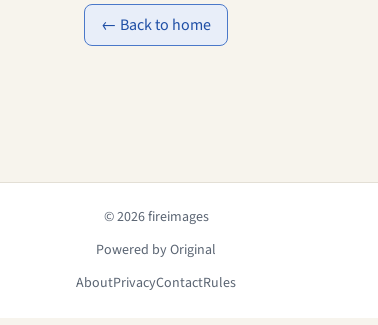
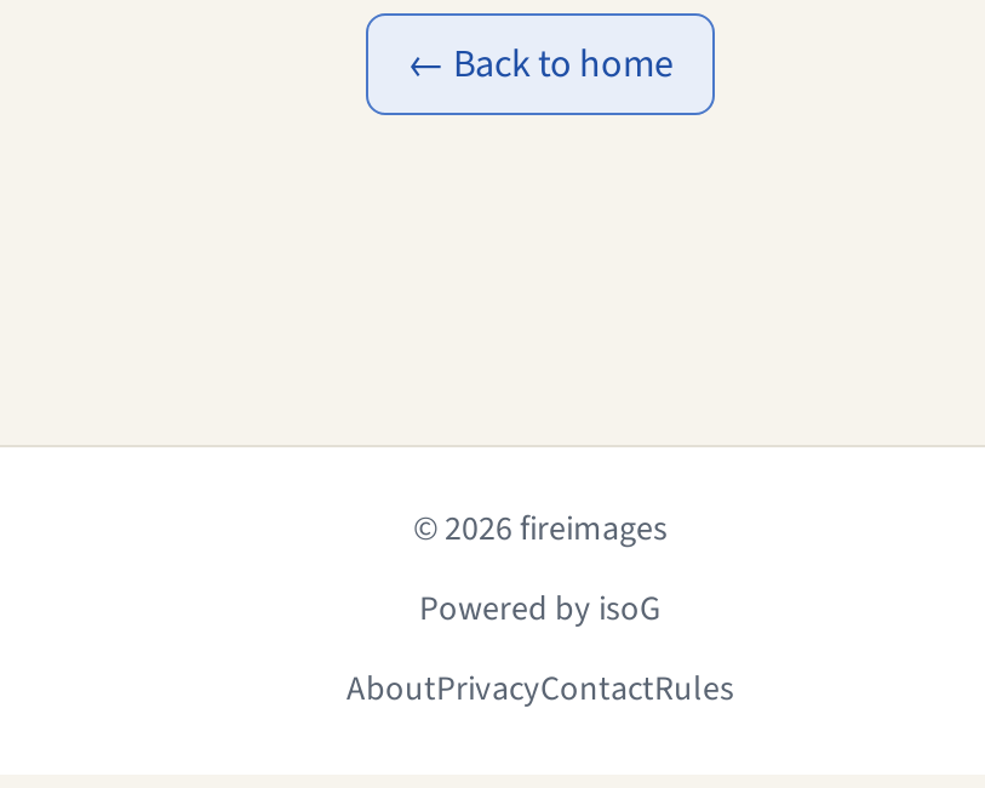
[96,240,216,260] Powered by Original -> [419,585,662,634] Powered by isoG

